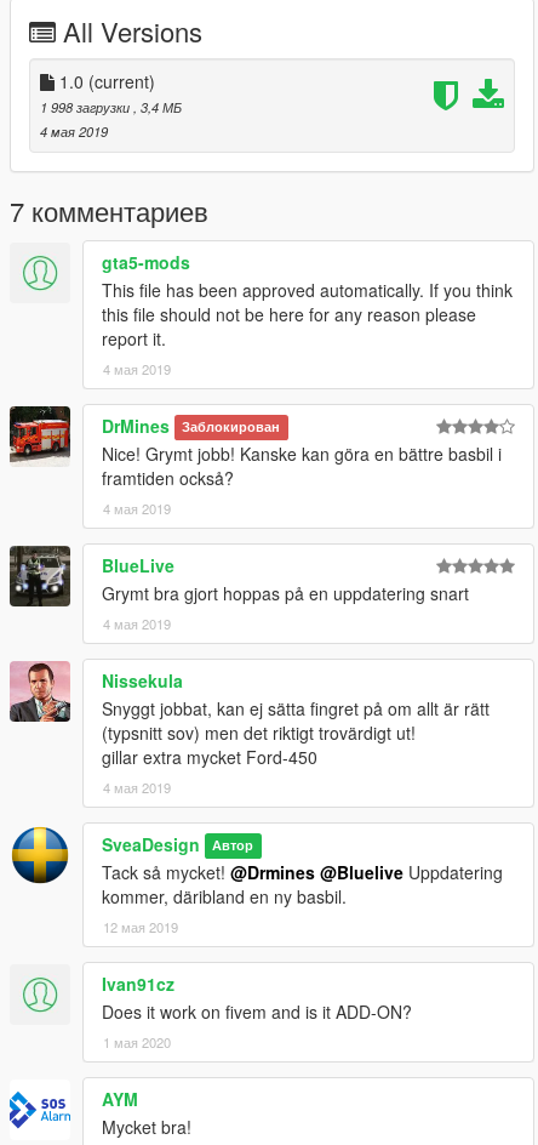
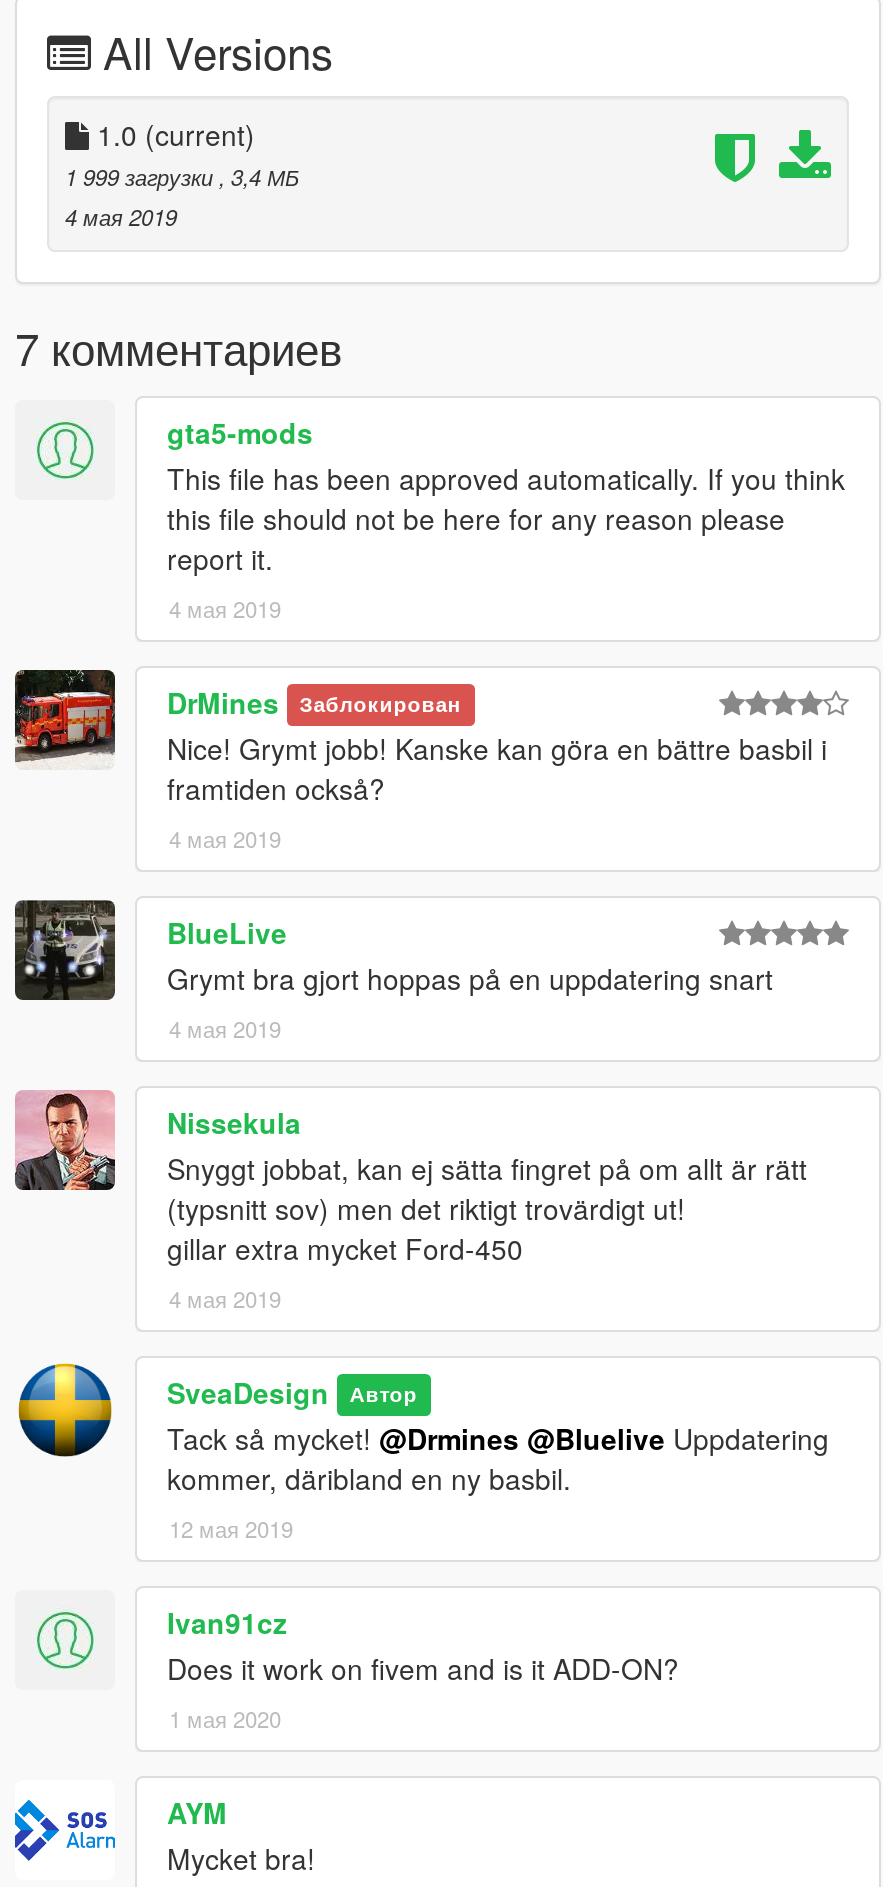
[40,96,182,116] 1 998 загрузки, 3,4 МБ -> [65,159,299,191] 1 999 загрузки, 3,4 МБ

